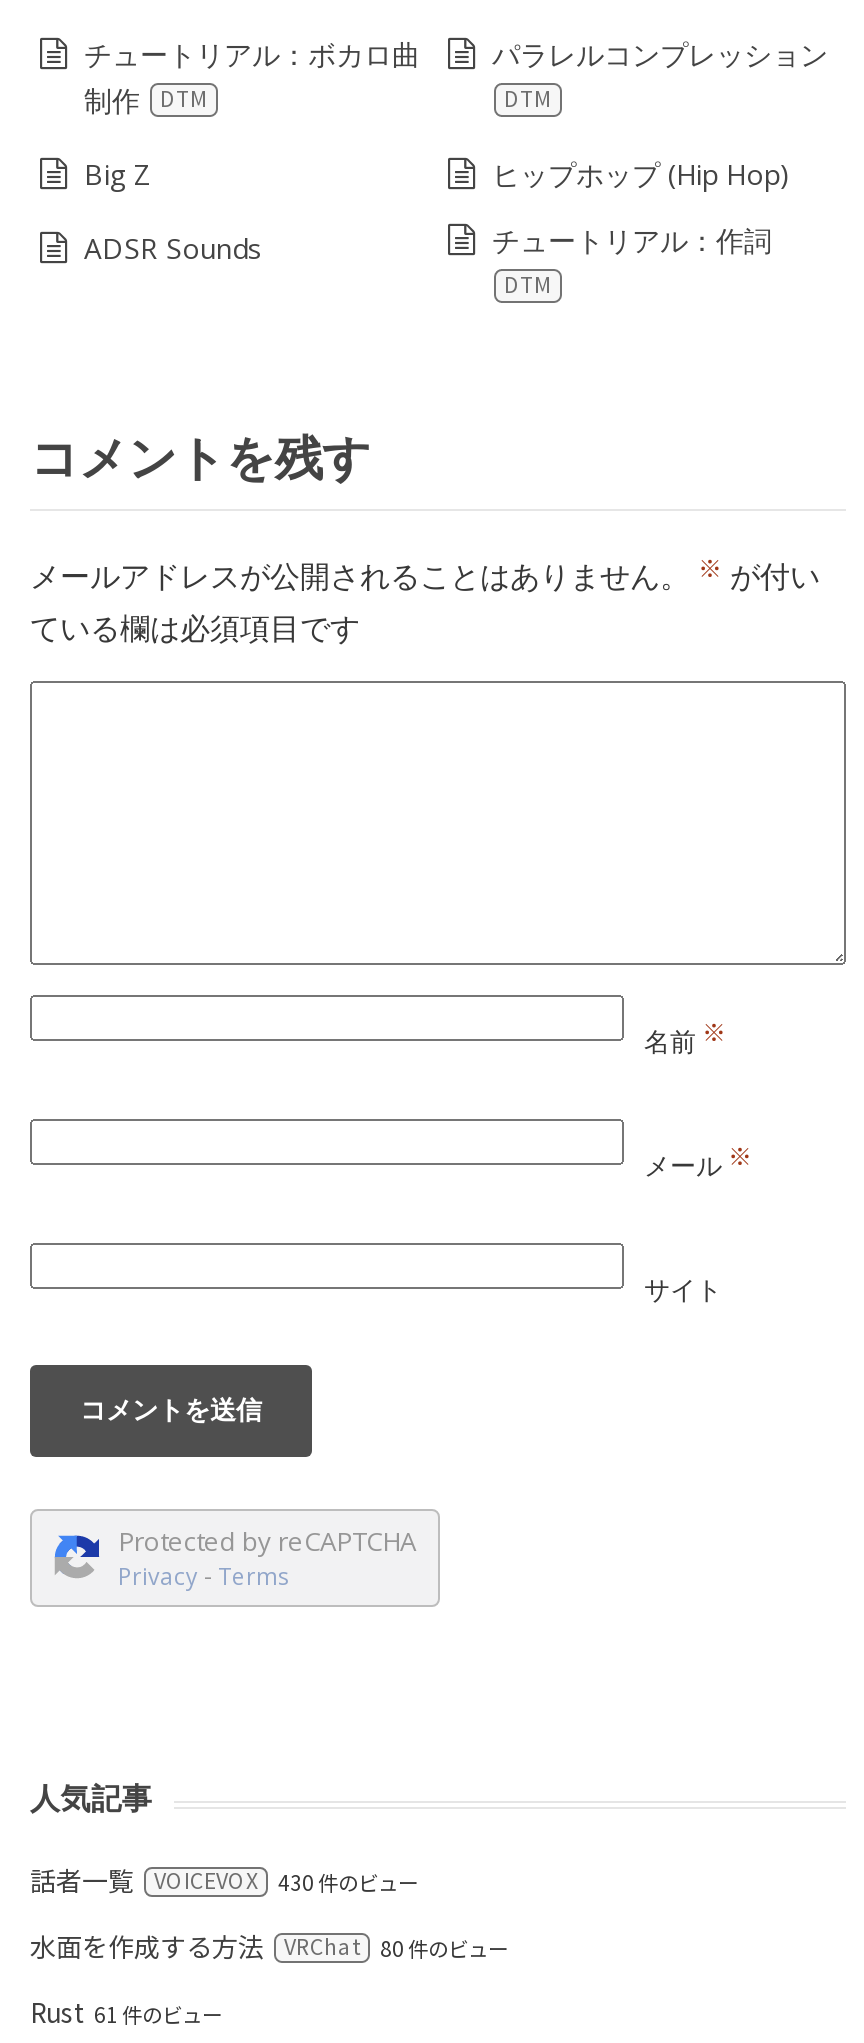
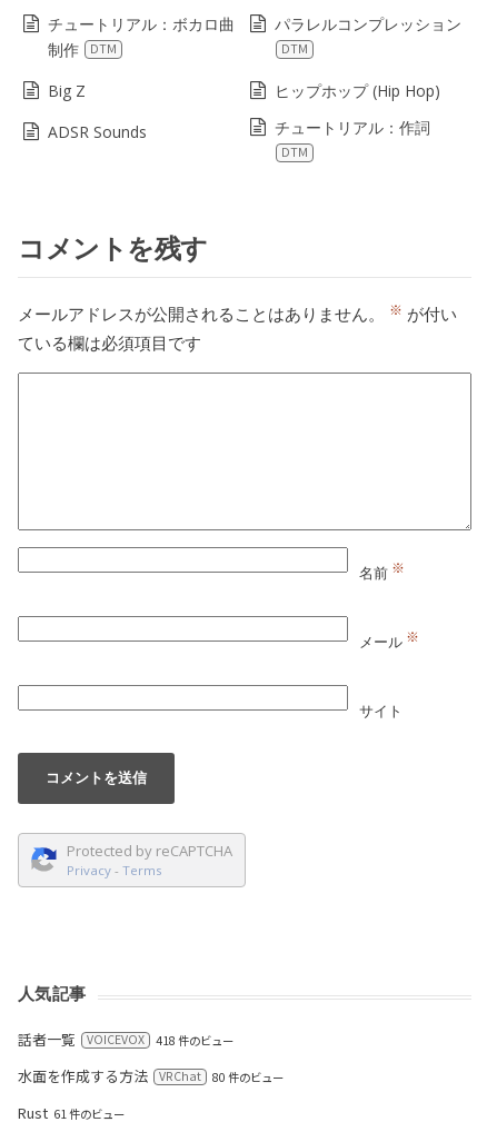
[30,1860,418,1898] 話者一覧 VOICEVOX 430 件のビュー -> [18,1028,233,1049] 話者一覧 VOICEVOX 418 件のビュー

